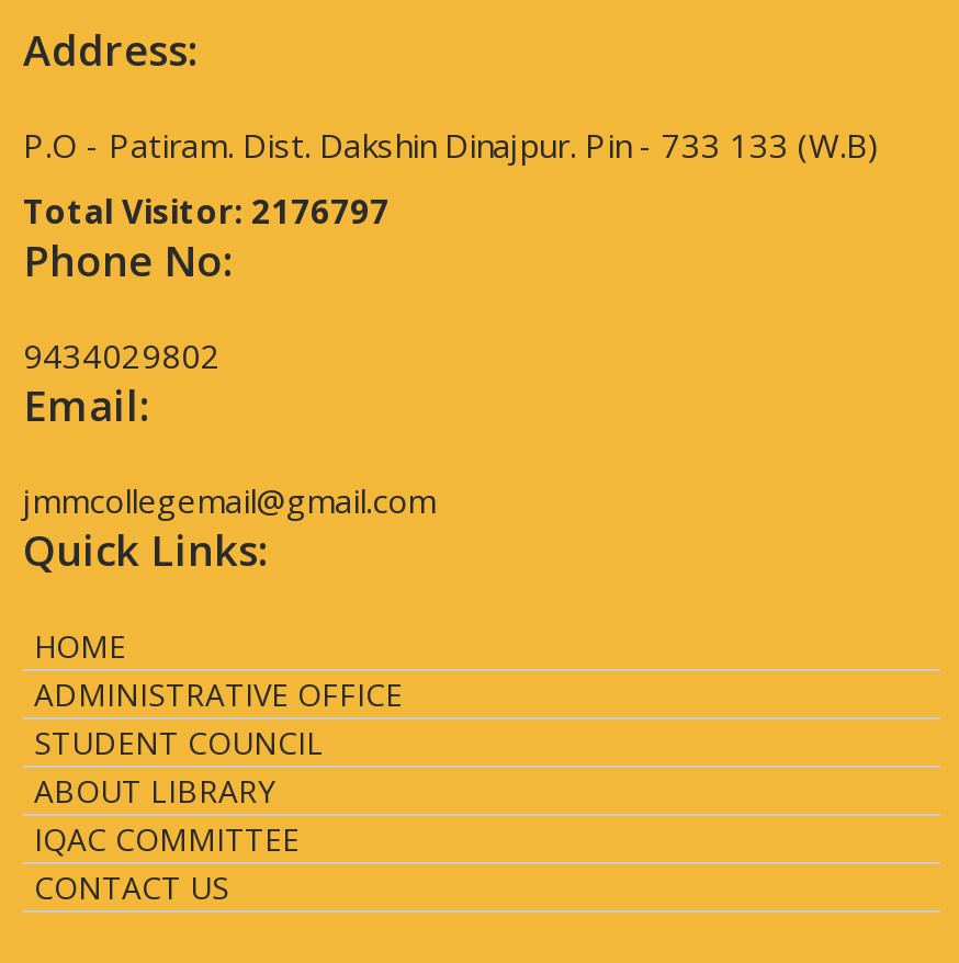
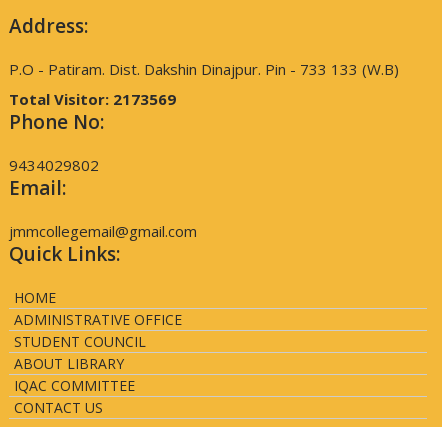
[23,189,390,233] Total Visitor: 2176797 -> [9,89,176,109] Total Visitor: 2173569

